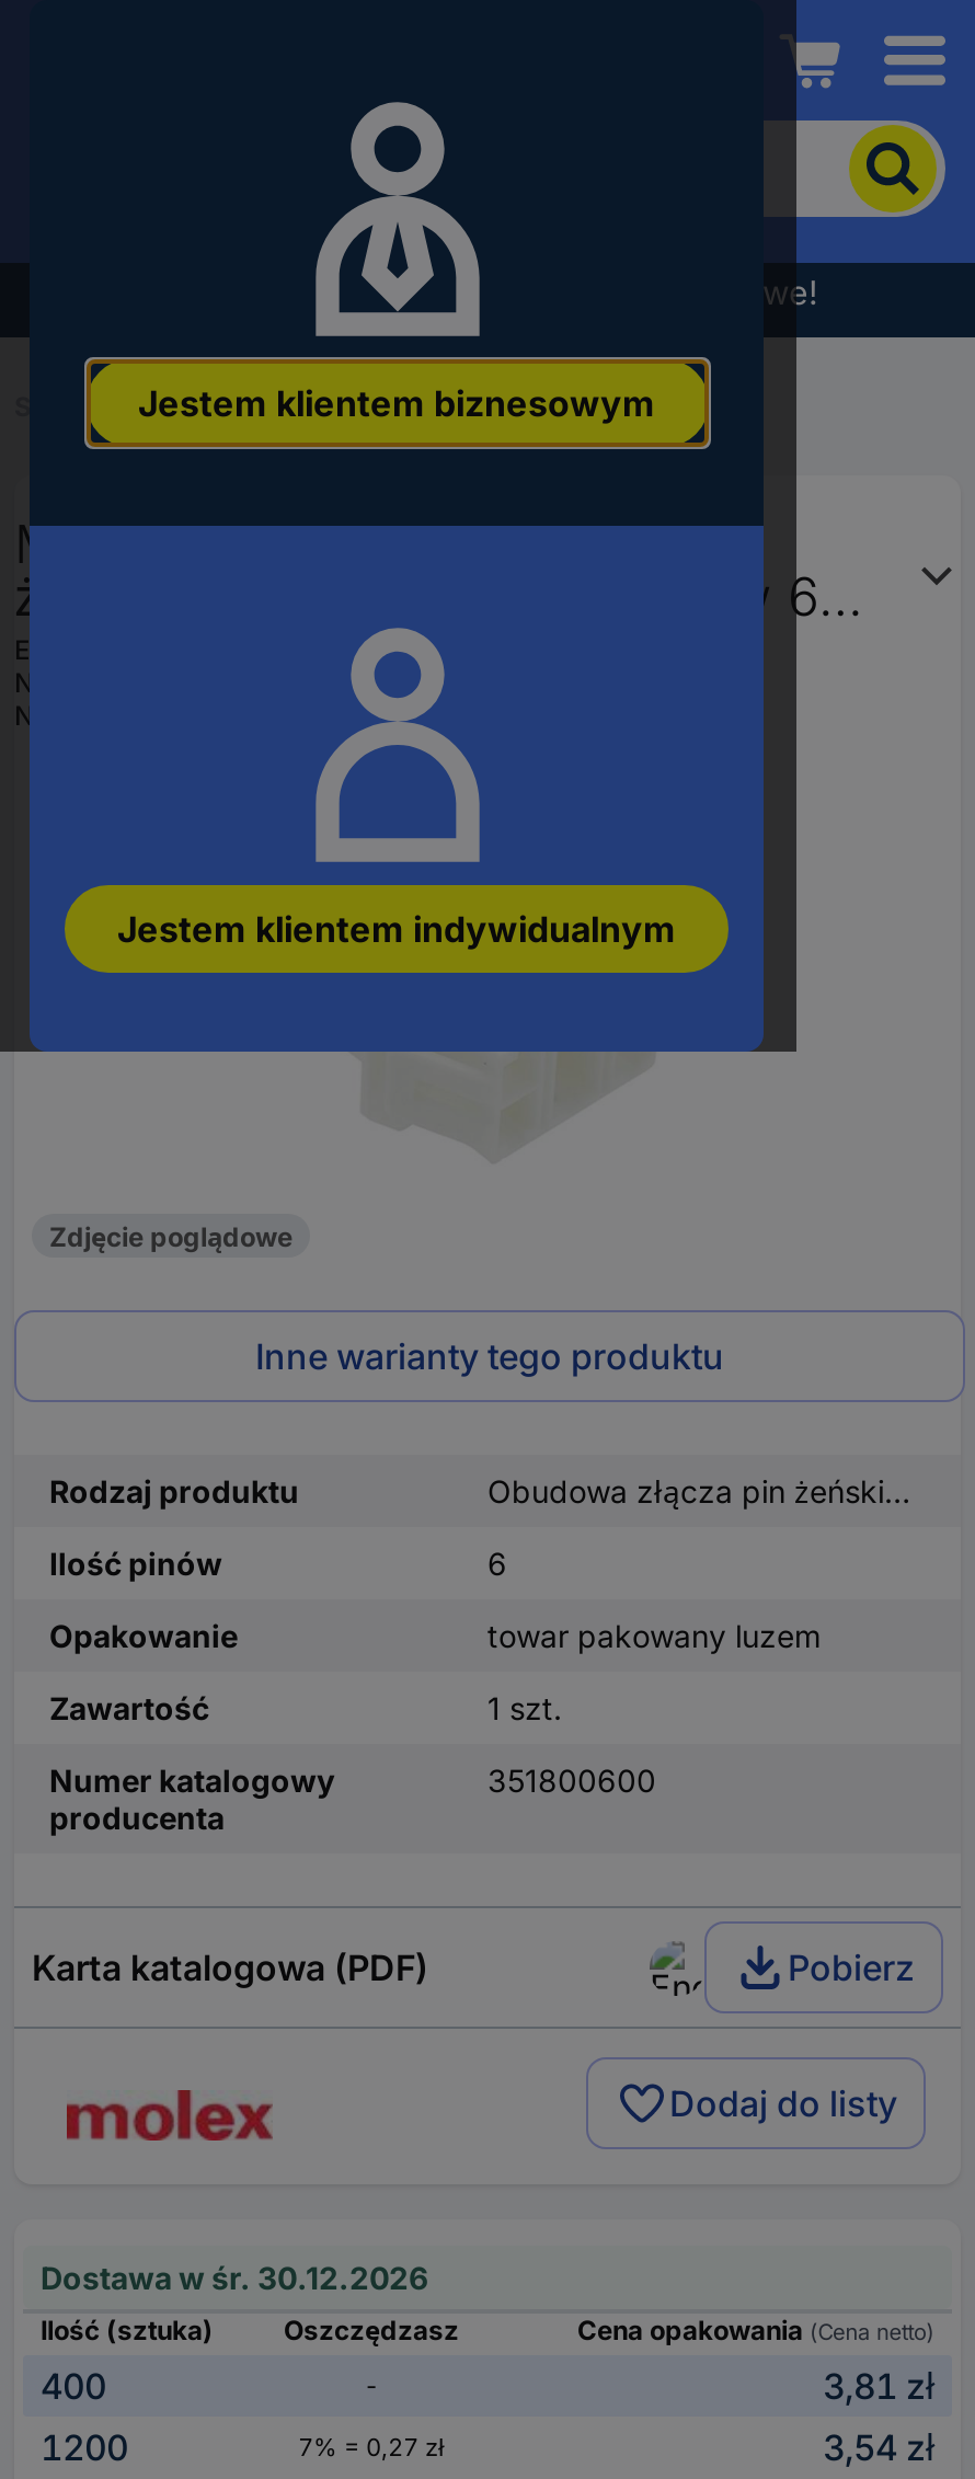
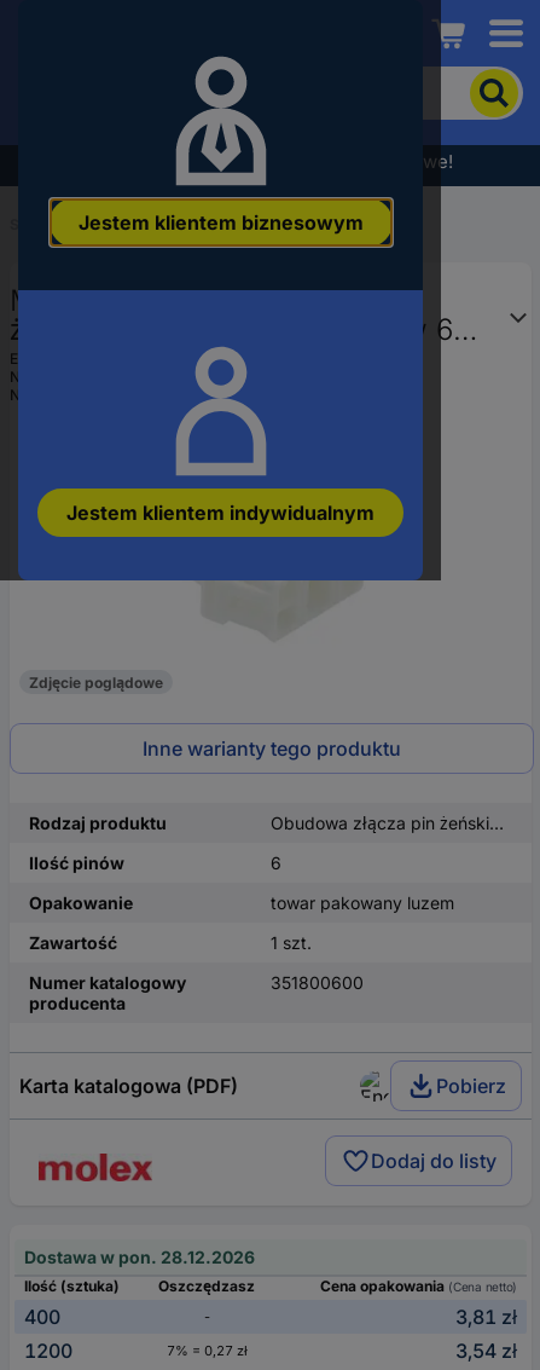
[41,2259,428,2296] Dostawa w śr. 30.12.2026 -> [24,1247,255,1267] Dostawa w pon. 28.12.2026

